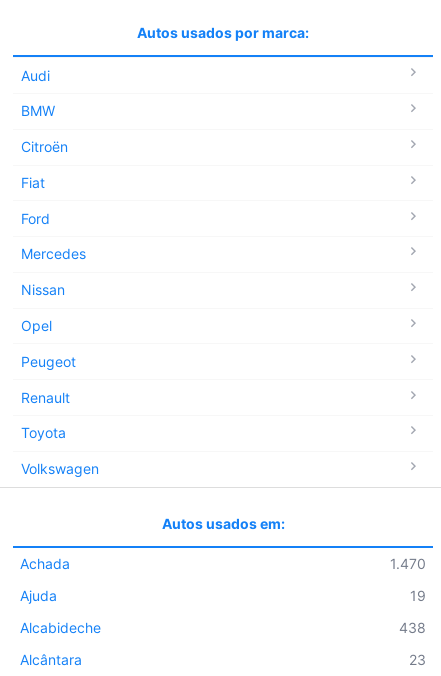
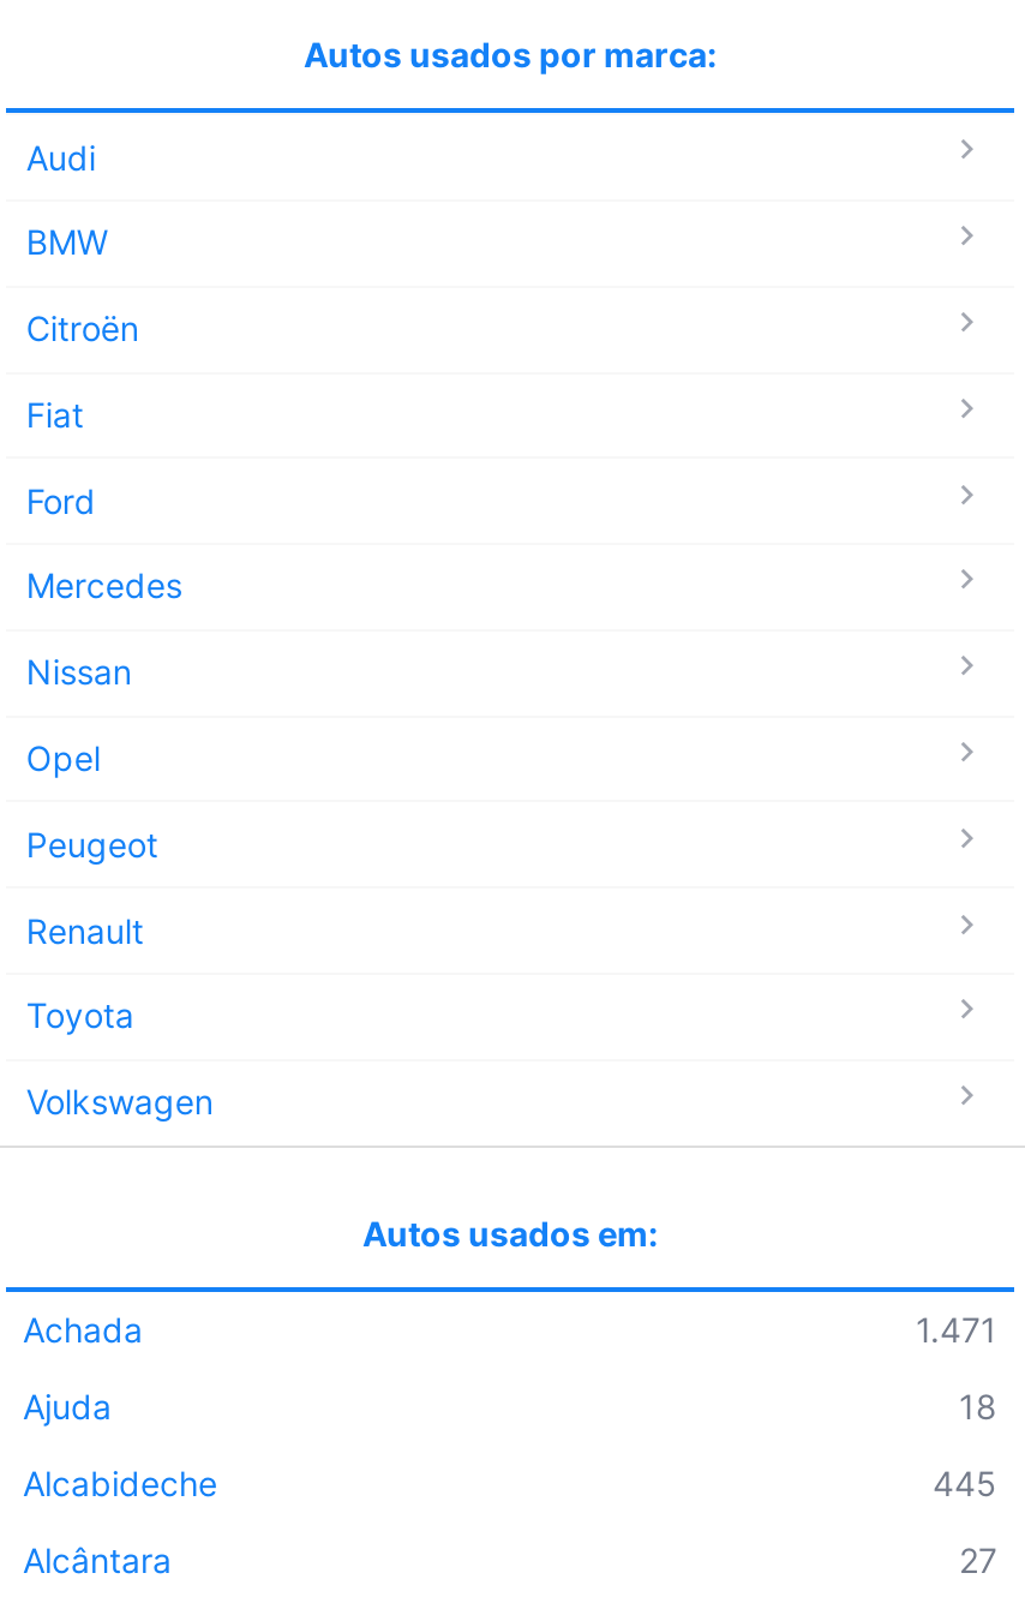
[390,555,426,572] 1.470 -> [916,1308,997,1349] 1.471
[410,587,426,604] 19 -> [959,1385,997,1426] 18
[399,619,426,636] 438 -> [933,1462,997,1502] 445
[409,651,426,668] 23 -> [959,1538,997,1579] 27

